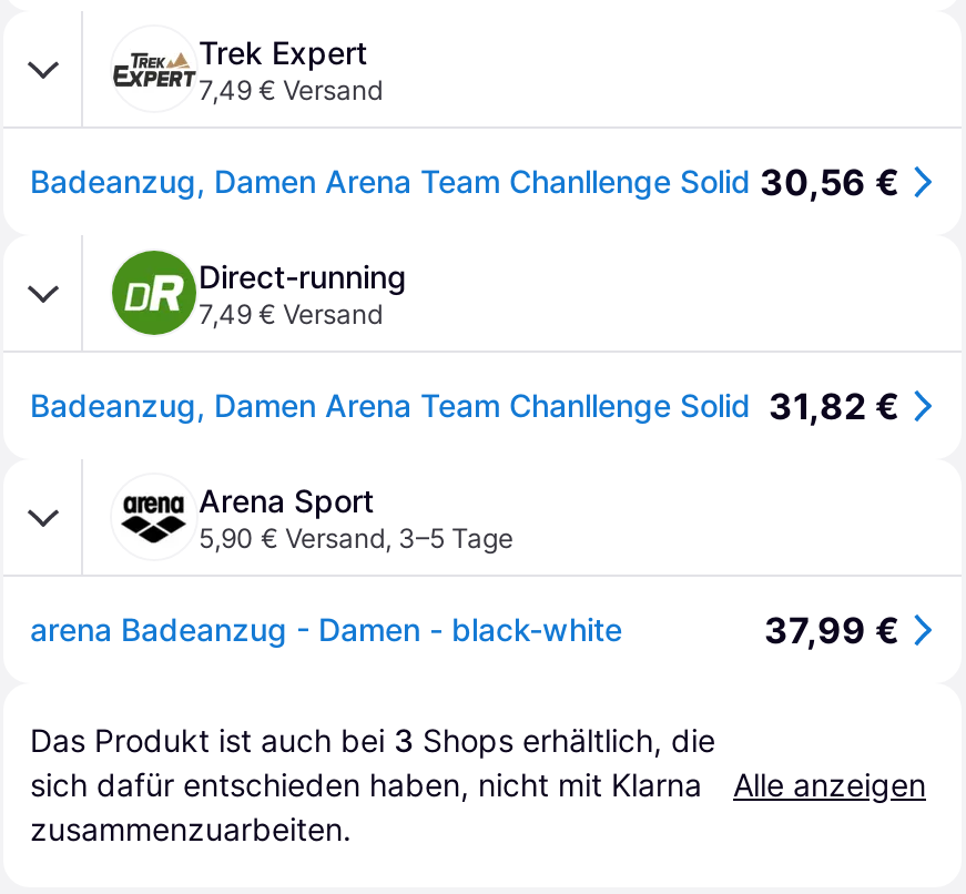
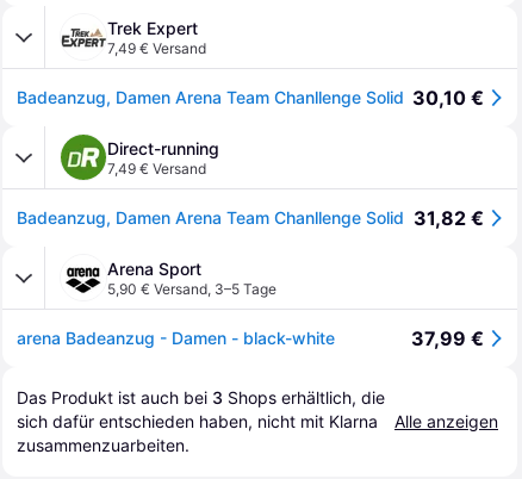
[30,160,899,204] Badeanzug, Damen Arena Team Chanllenge Solid 30,56 € -> [17,86,484,110] Badeanzug, Damen Arena Team Chanllenge Solid 30,10 €

